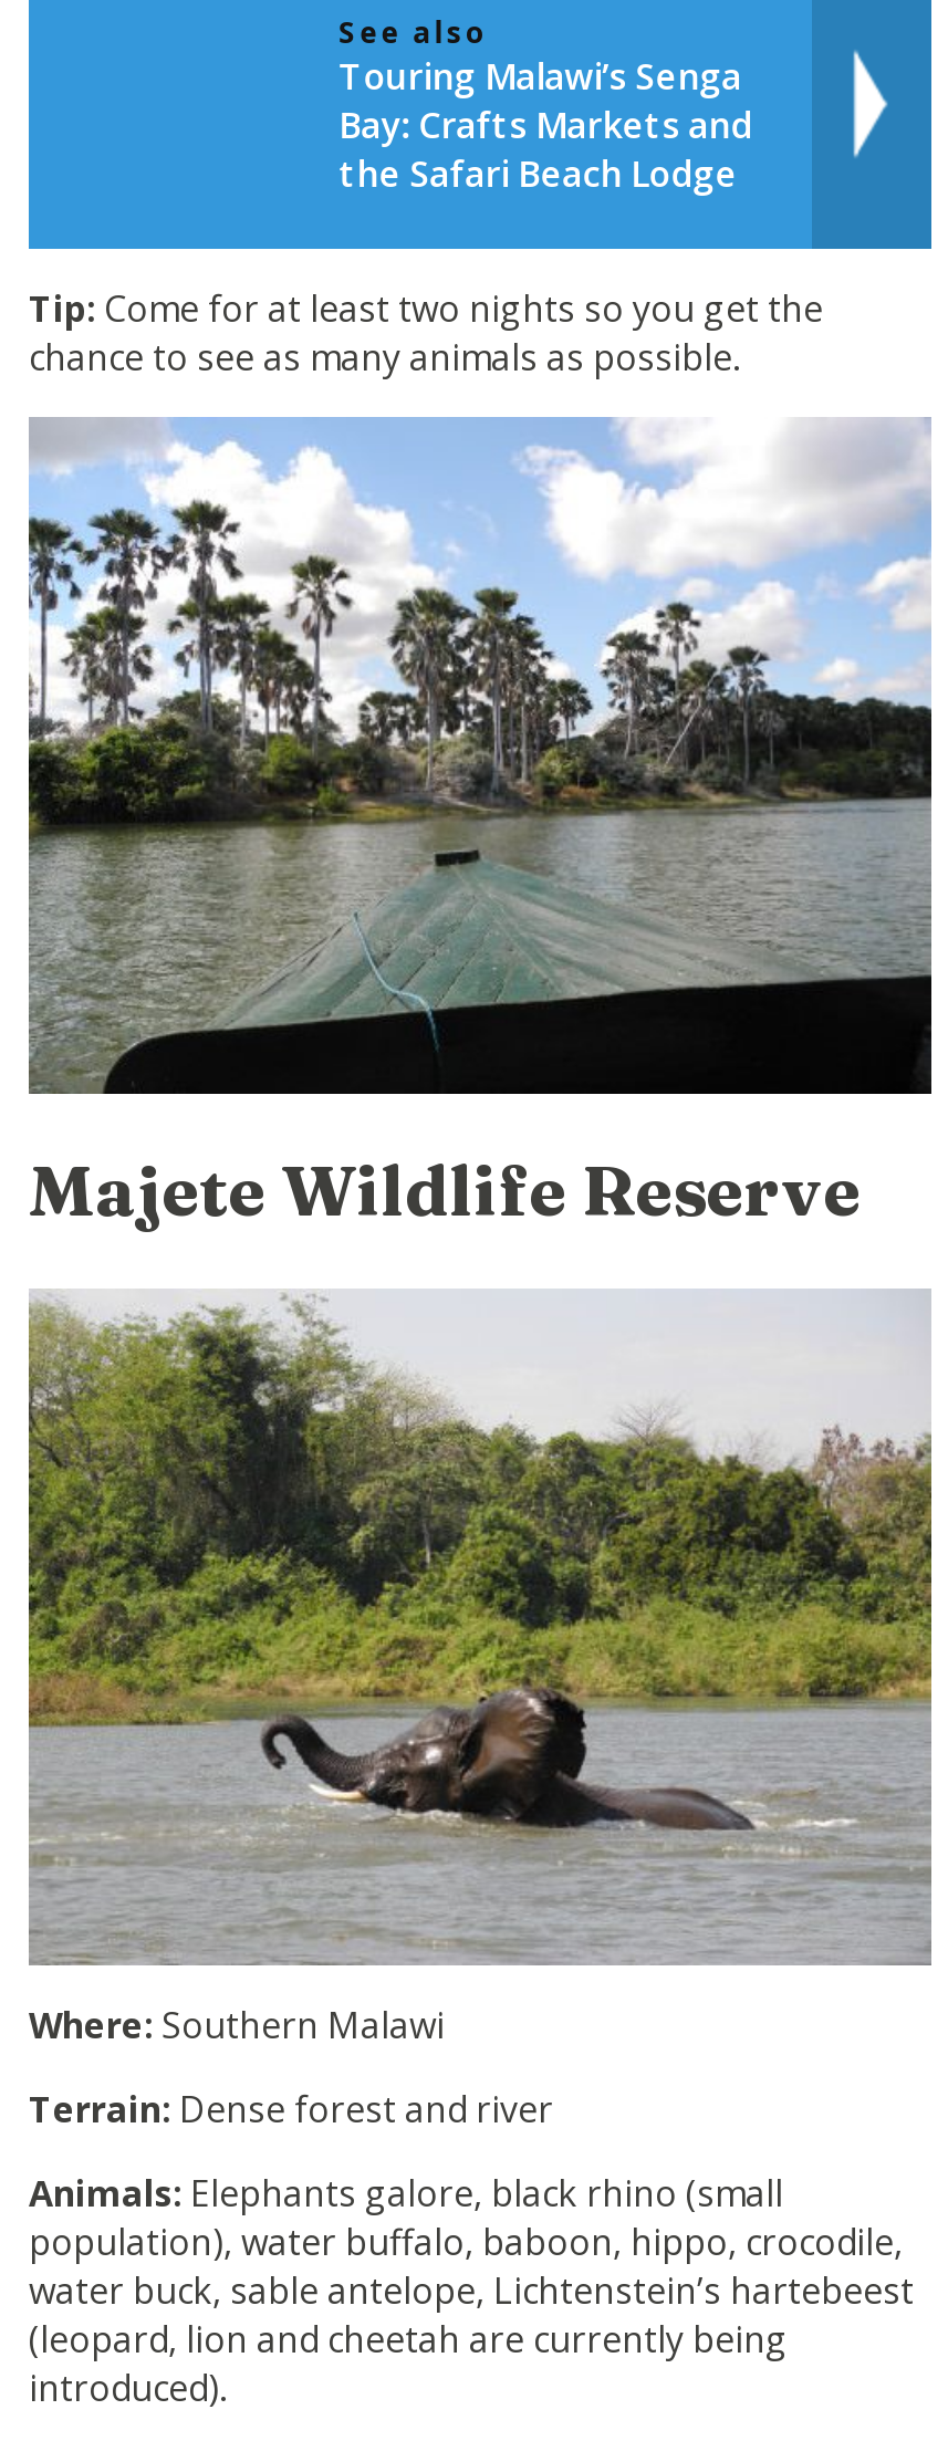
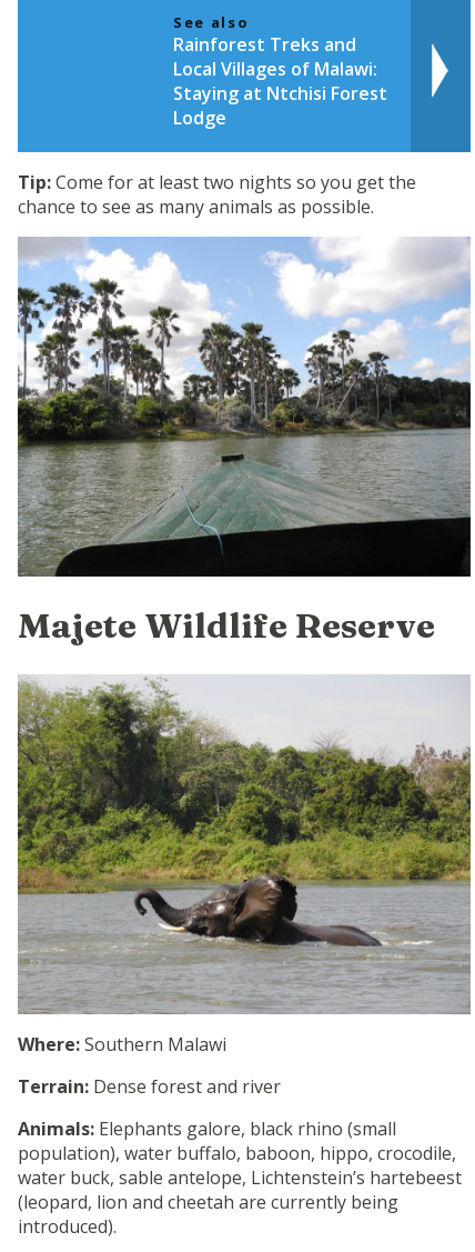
[339,52,753,198] Touring Malawi’s Senga | Bay: Crafts Markets and | the Safari Beach Lodge -> [173,32,388,130] Rainforest Treks and | Local Villages of Malawi: | Staying at Ntchisi Forest | Lodge

